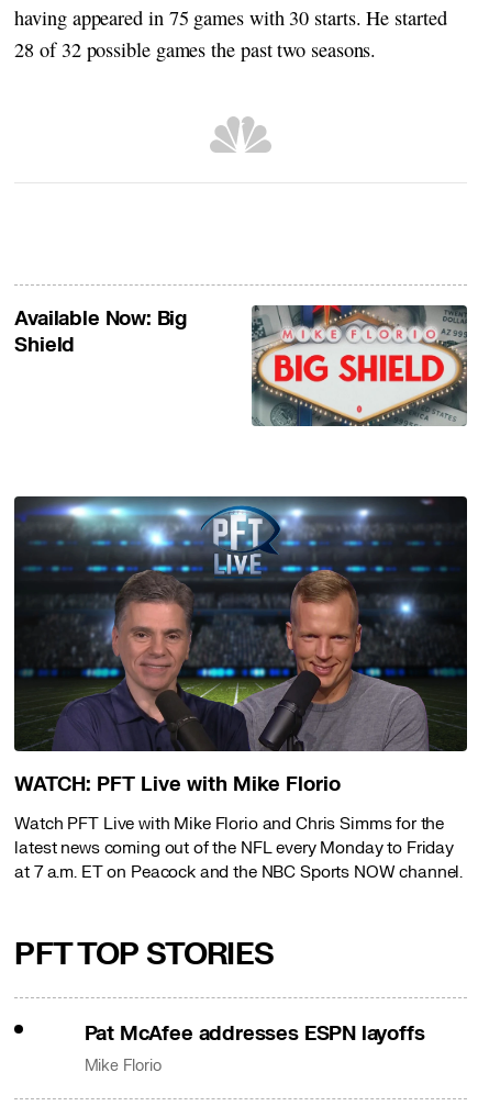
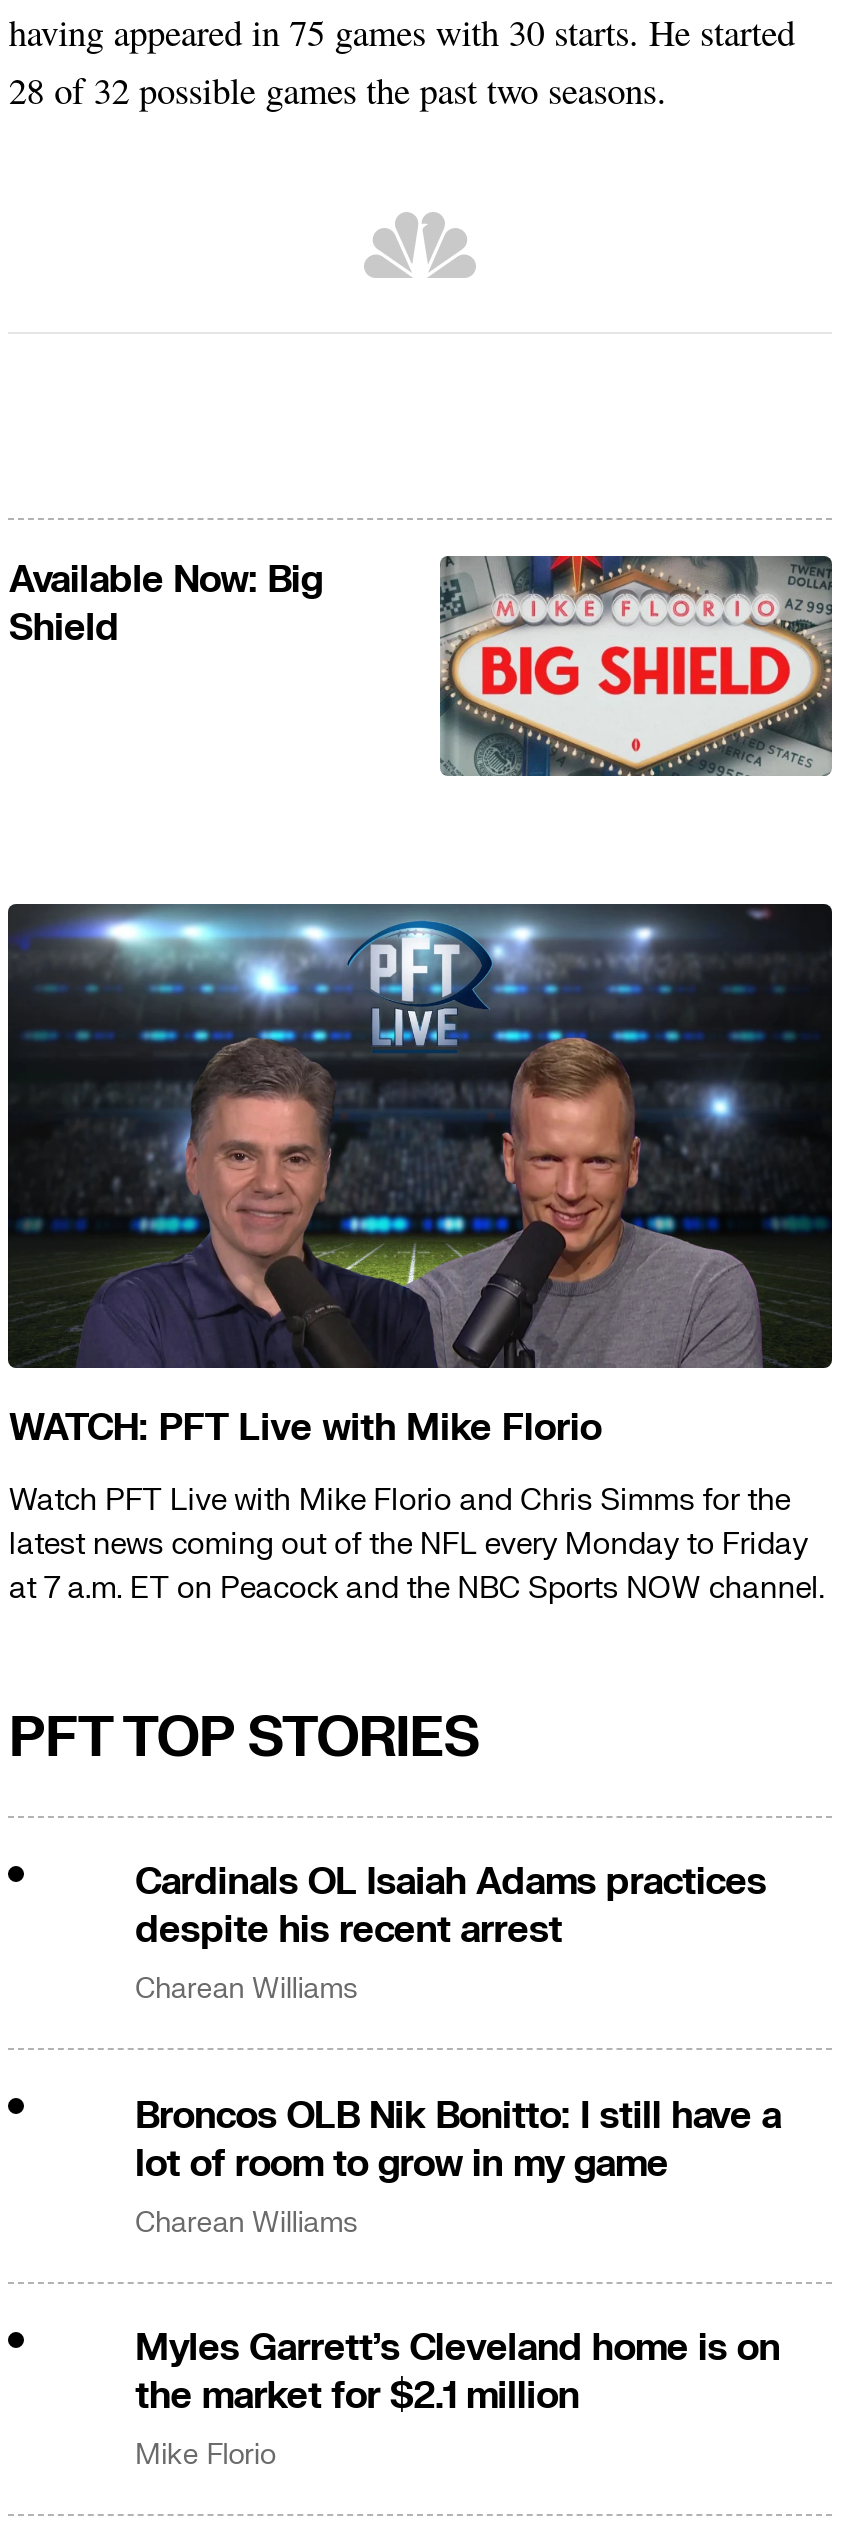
[84,1021,425,1047] Pat McAfee addresses ESPN layoffs -> [135,1858,781,2421] Cardinals OL Isaiah Adams practices | despite his recent arrest | Charean Williams | Broncos OLB Nik Bonitto: I still have a | lot of room to grow in my game | Charean Williams | Myles Garrett’s Cleveland home is on | the market for $2.1 million

